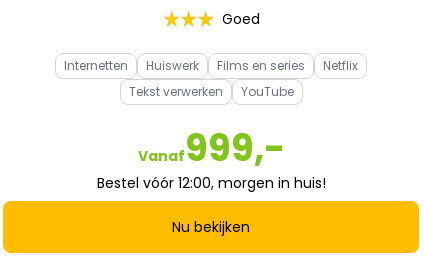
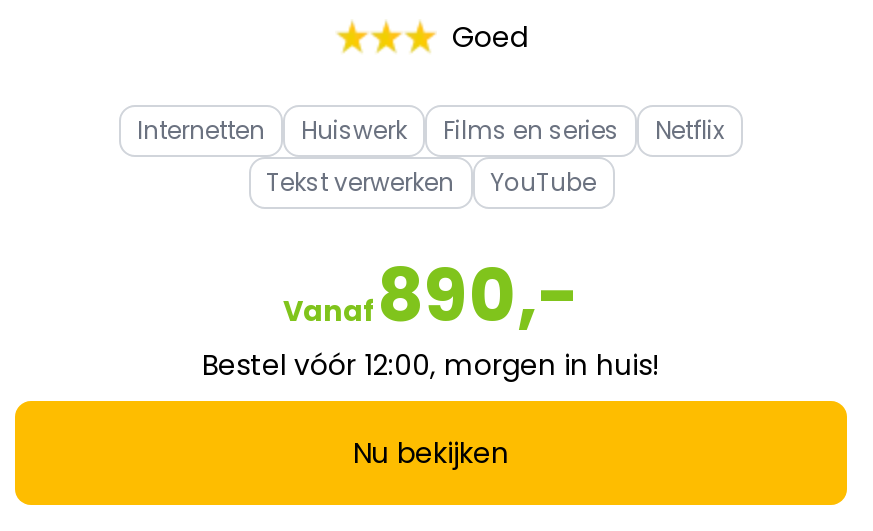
[137,123,284,174] Vanaf999,- -> [283,246,579,348] Vanaf890,-

